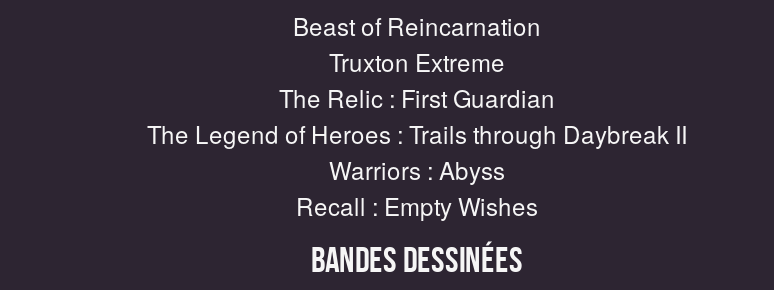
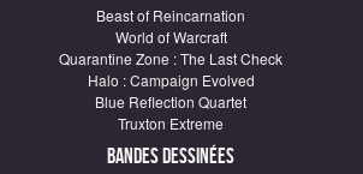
none -> [59,26,282,112] World of Warcraft | Quarantine Zone : The Last Check | Halo : Campaign Evolved | Blue Reflection Quartet
moved [329,44,505,78] -> [118,113,224,133]: Truxton Extreme
[147,80,687,222] The Relic : First Guardian | The Legend of Heroes : Trails through Daybreak II | Warriors : Abyss | Recall : Empty Wishes -> none

